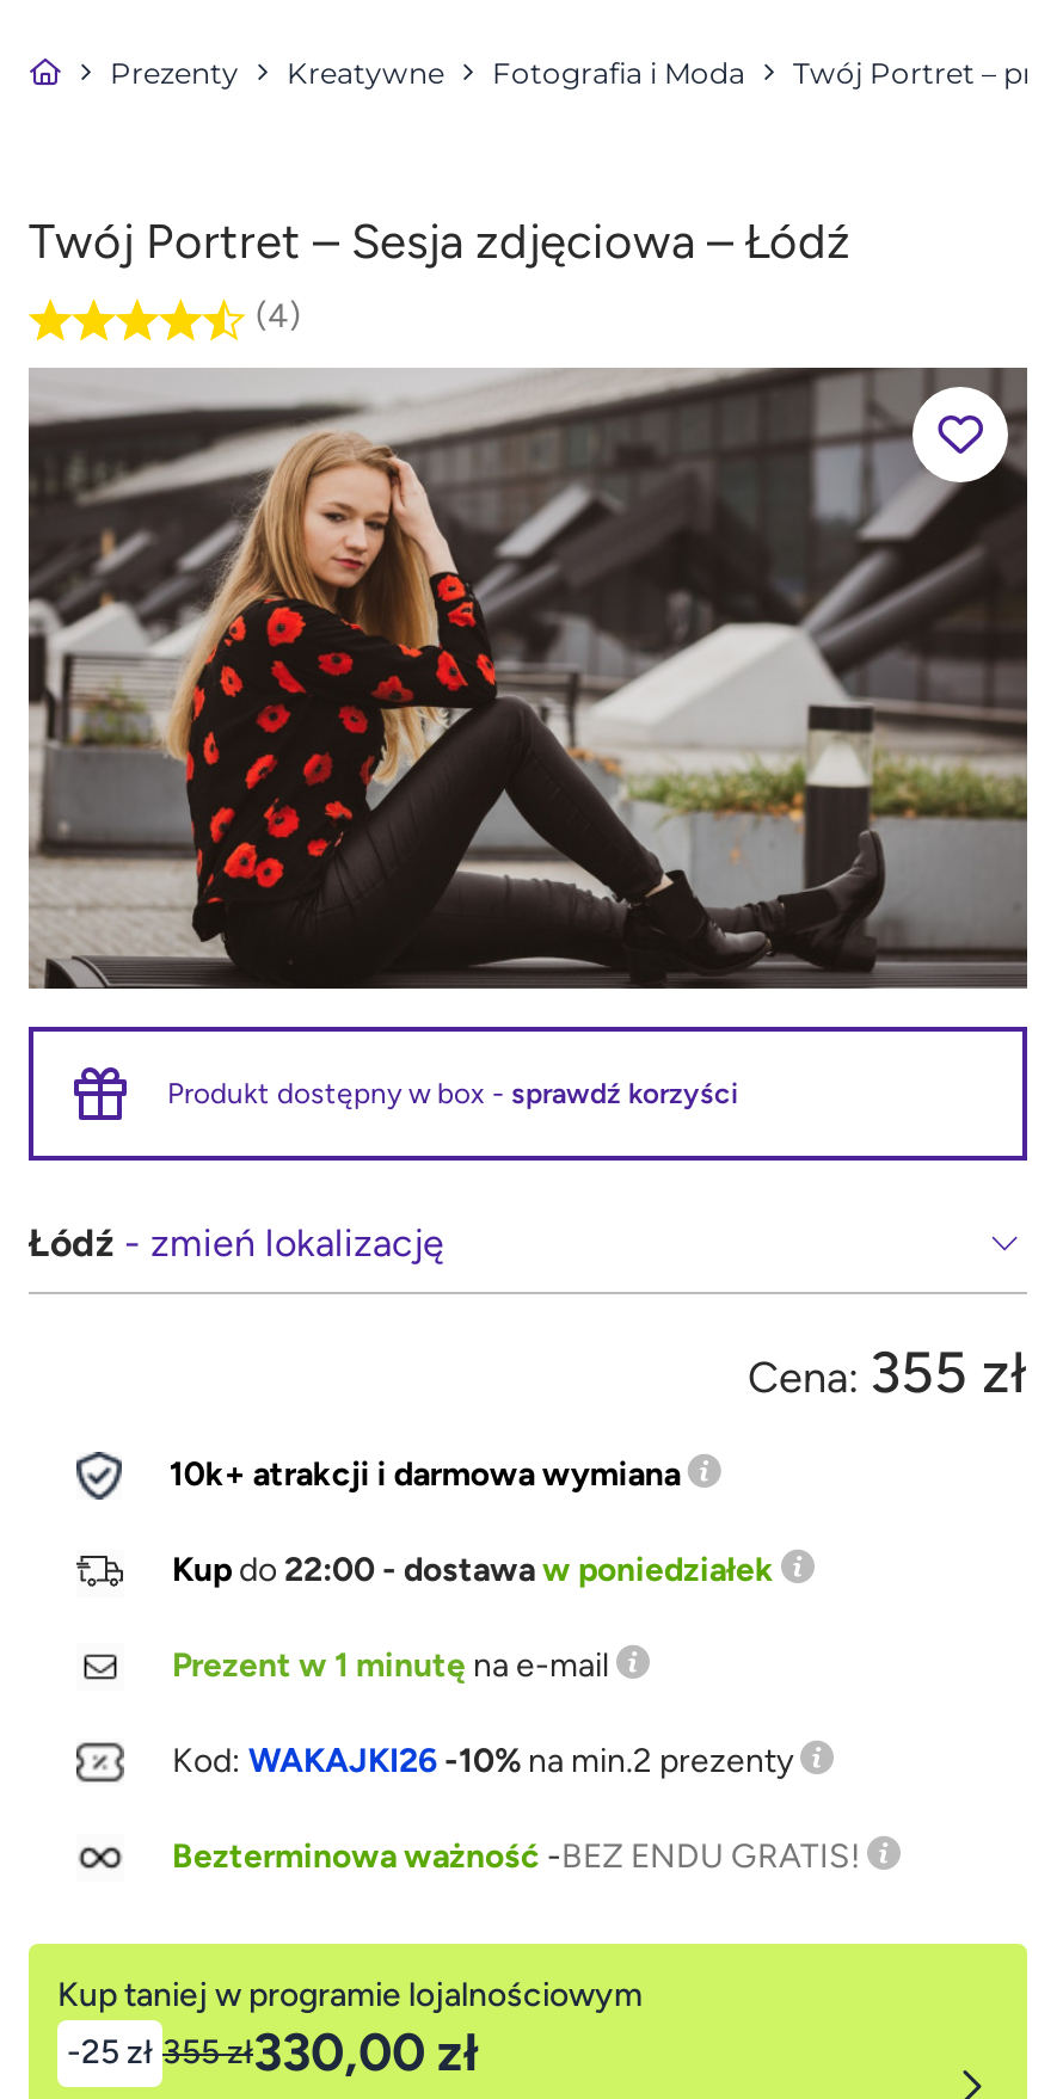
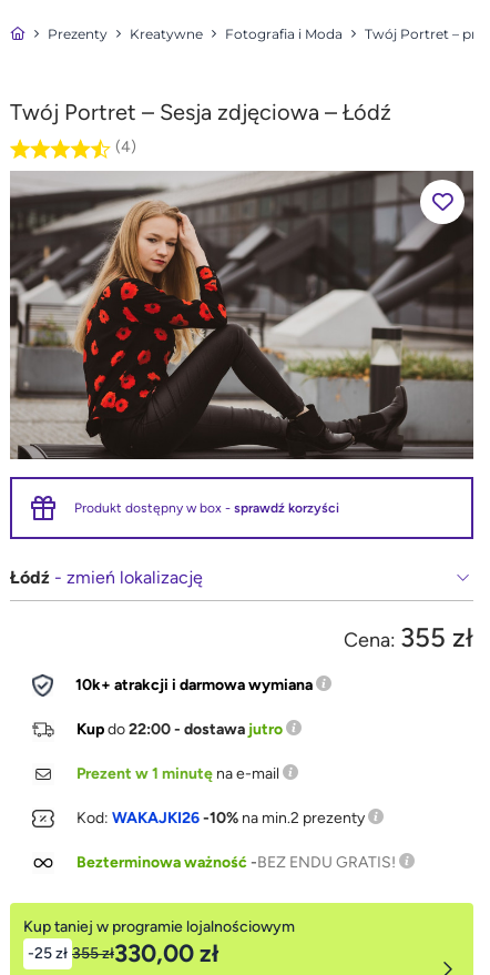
[172,1550,774,1591] Kup do 22:00 - dostawa w poniedziałek -> [76,720,283,739] Kup do 22:00 - dostawa jutro

